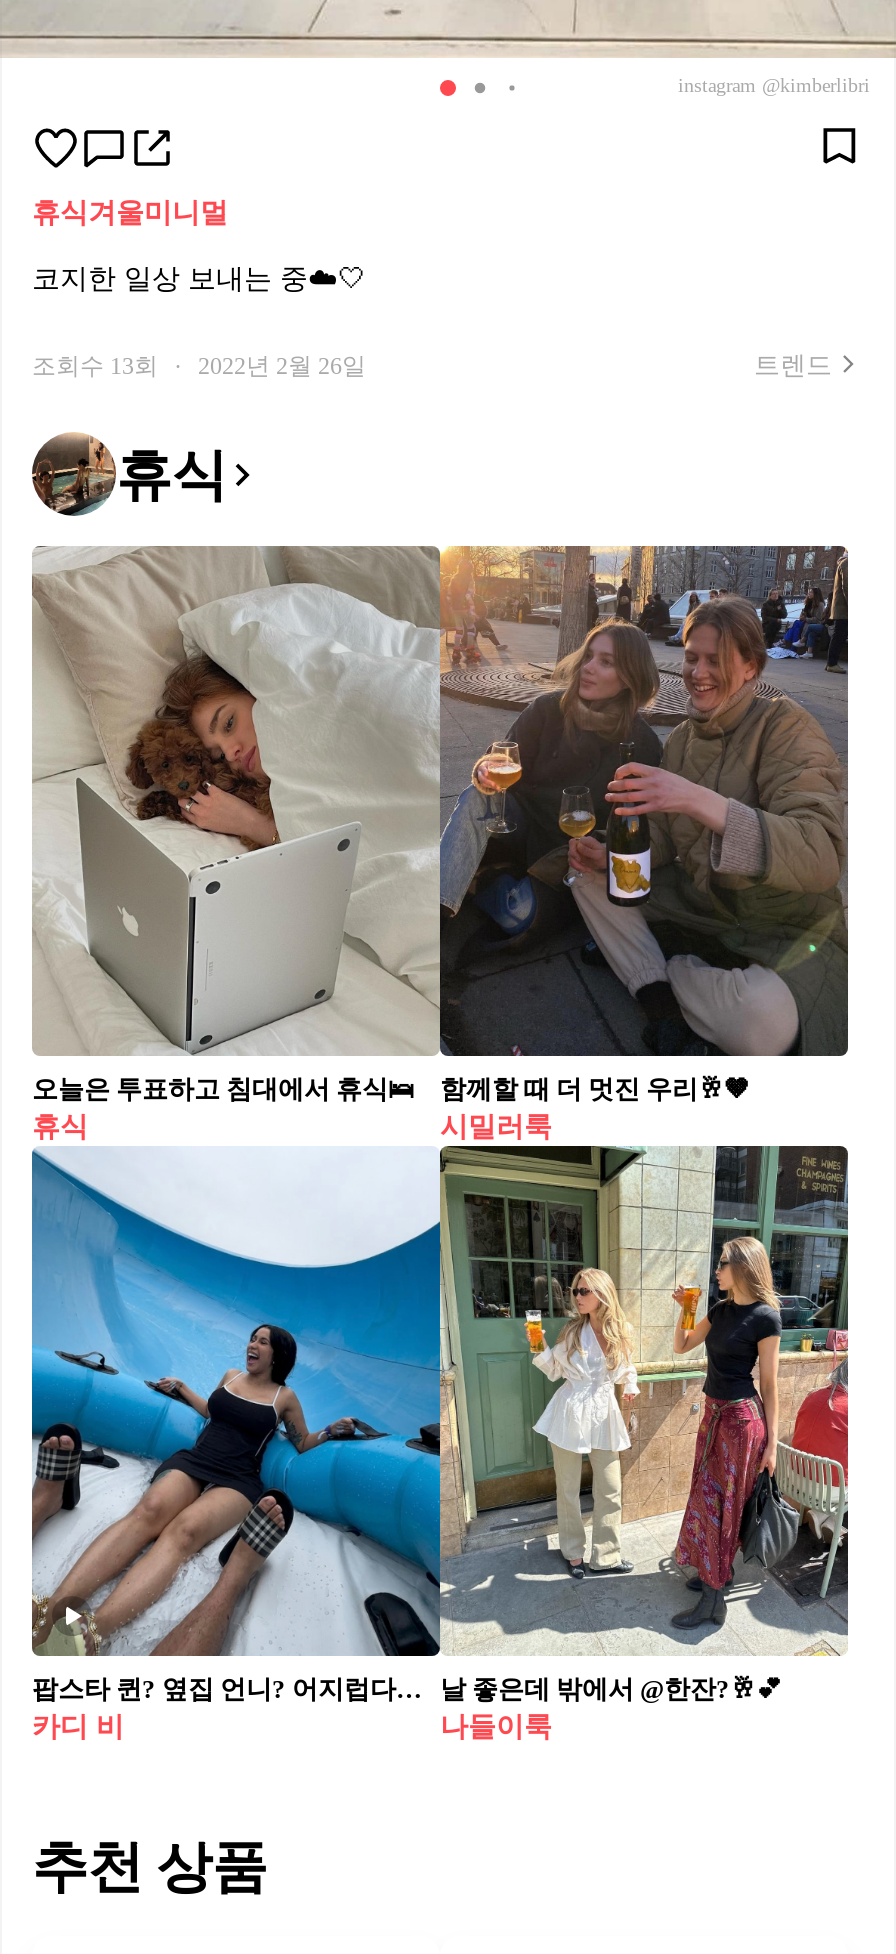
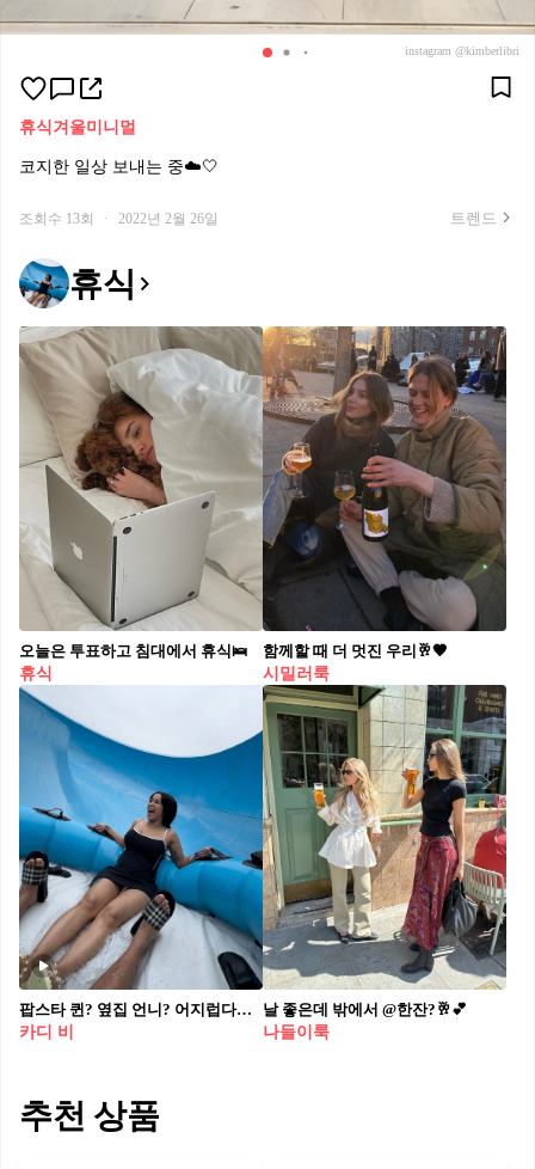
[30,432,110,516] [image] -> [18,259,66,308] [image]

